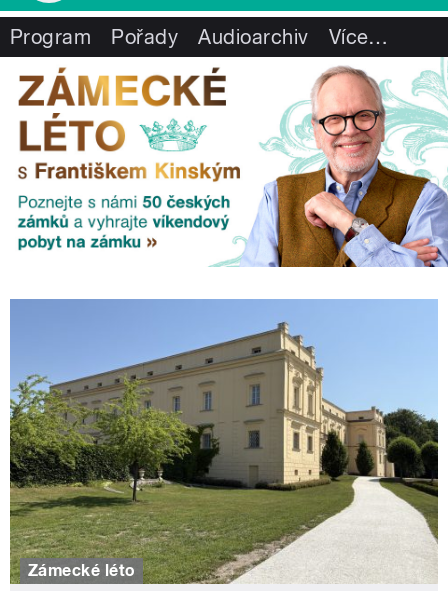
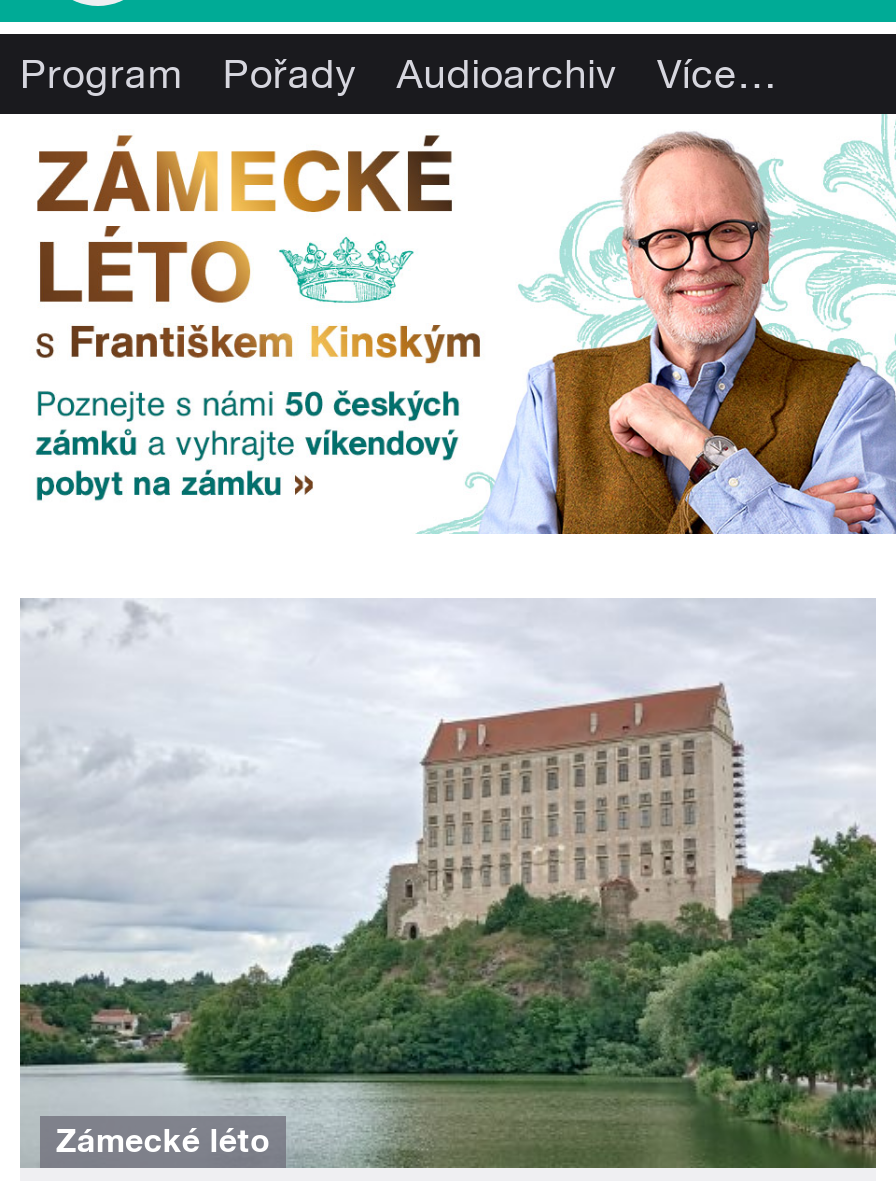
[9,299,438,584] [image] -> [20,600,878,1170] [image]

